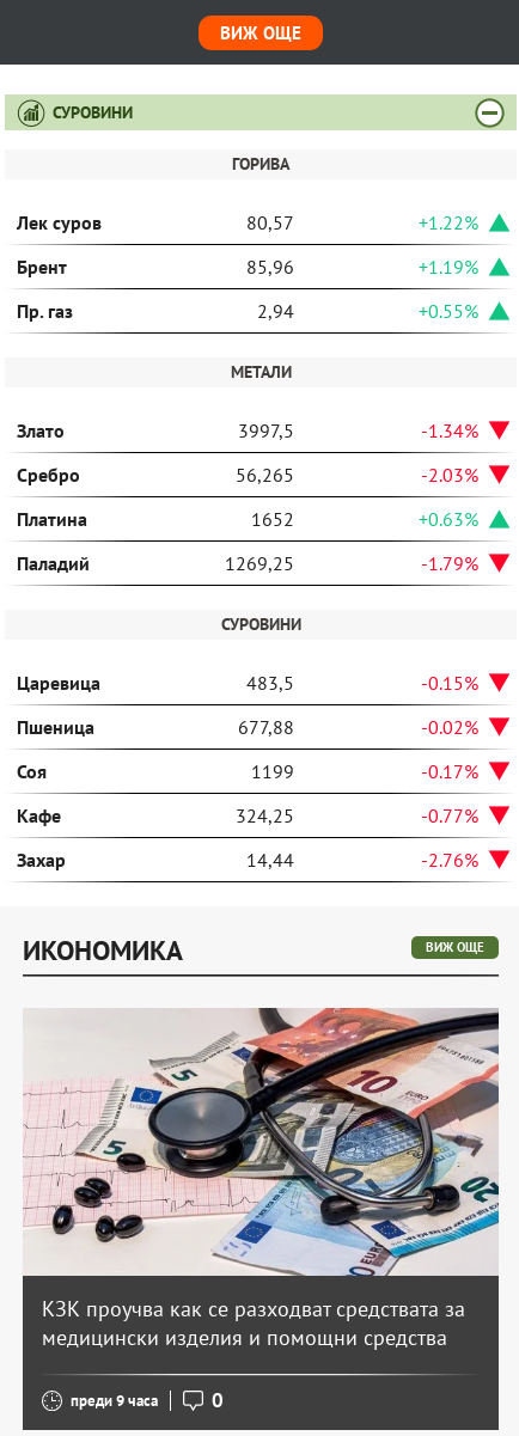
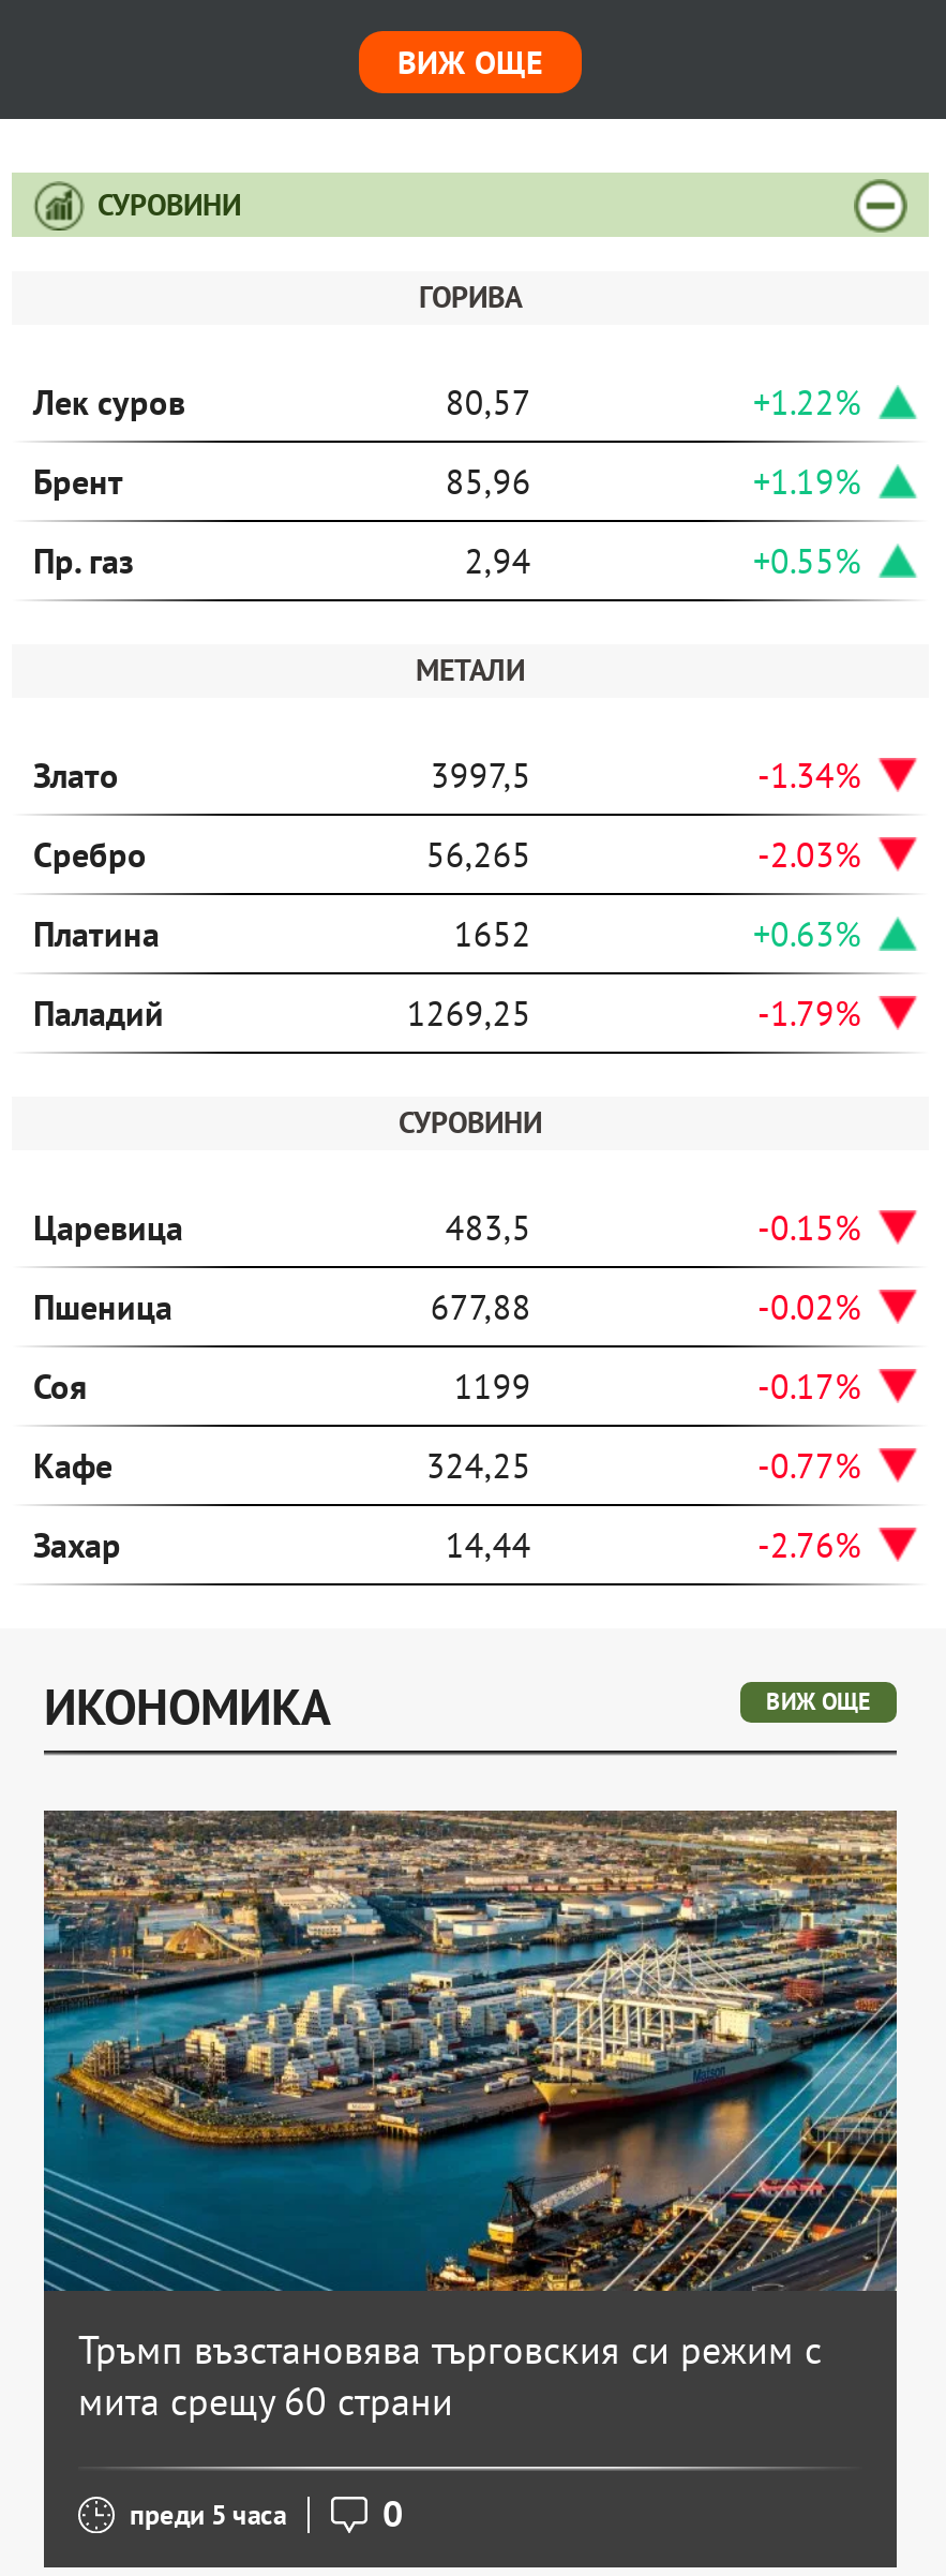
[23,1007,500,1351] [image] | КЗК проучва как се разходват средствата за | медицински изделия и помощни средства -> [42,1808,899,2425] [image] | Тръмп възстановява търговския си режим с | мита срещу 60 страни
[71,1390,158,1411] преди 9 часа -> [130,2496,286,2532] преди 5 часа

